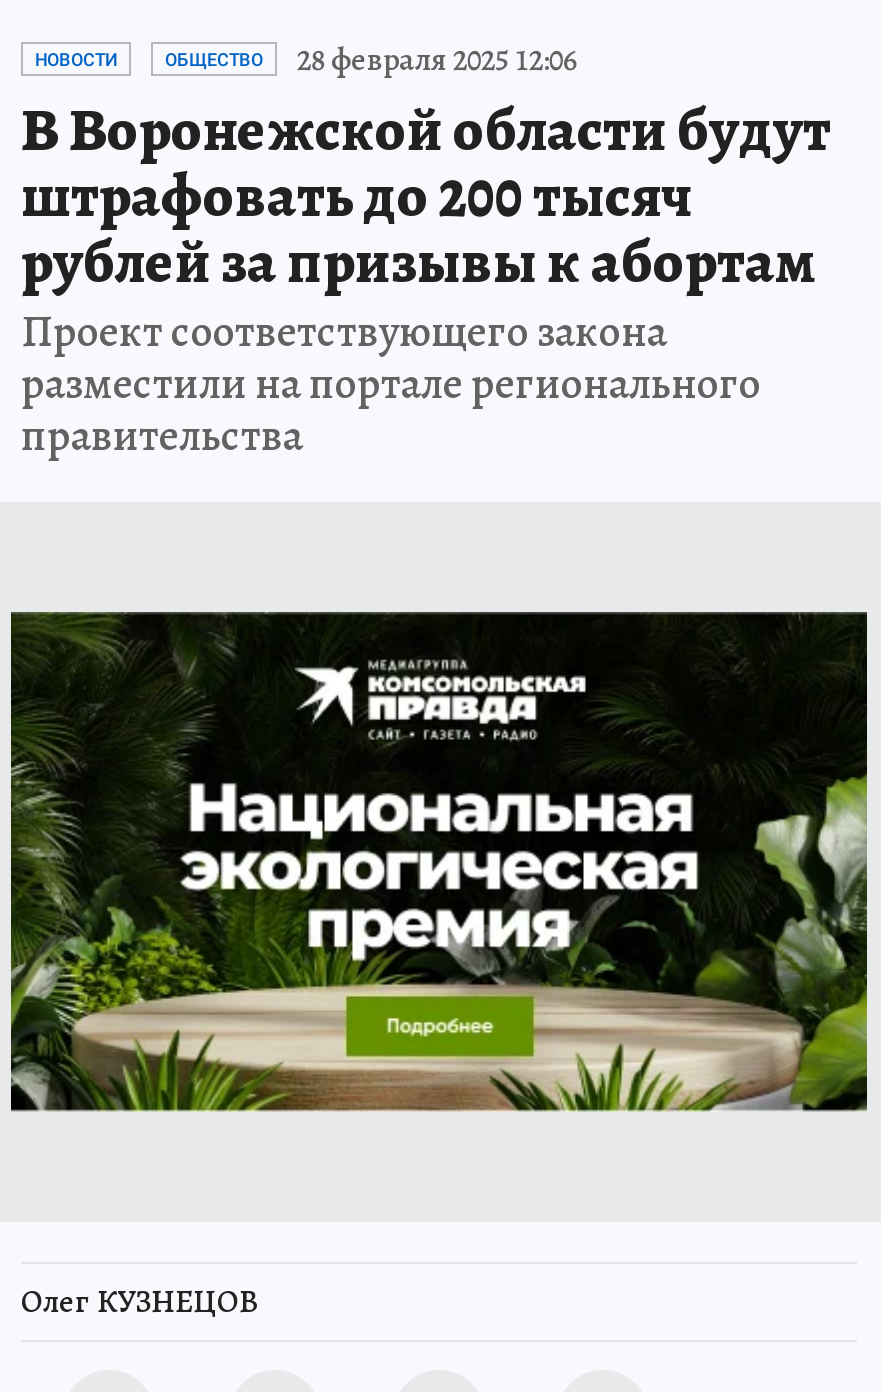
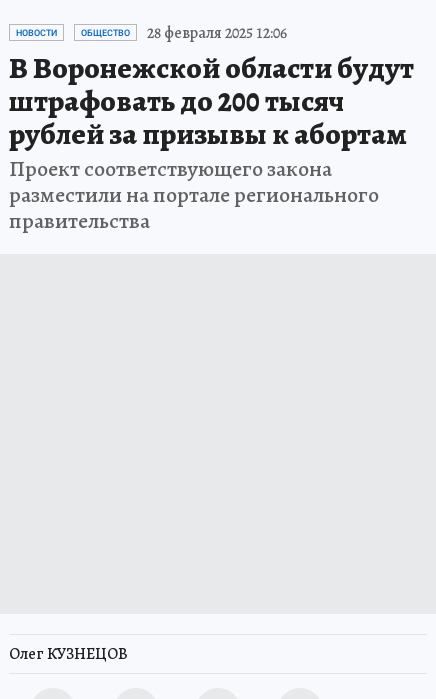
[9,610,869,1114] [image] -> none

